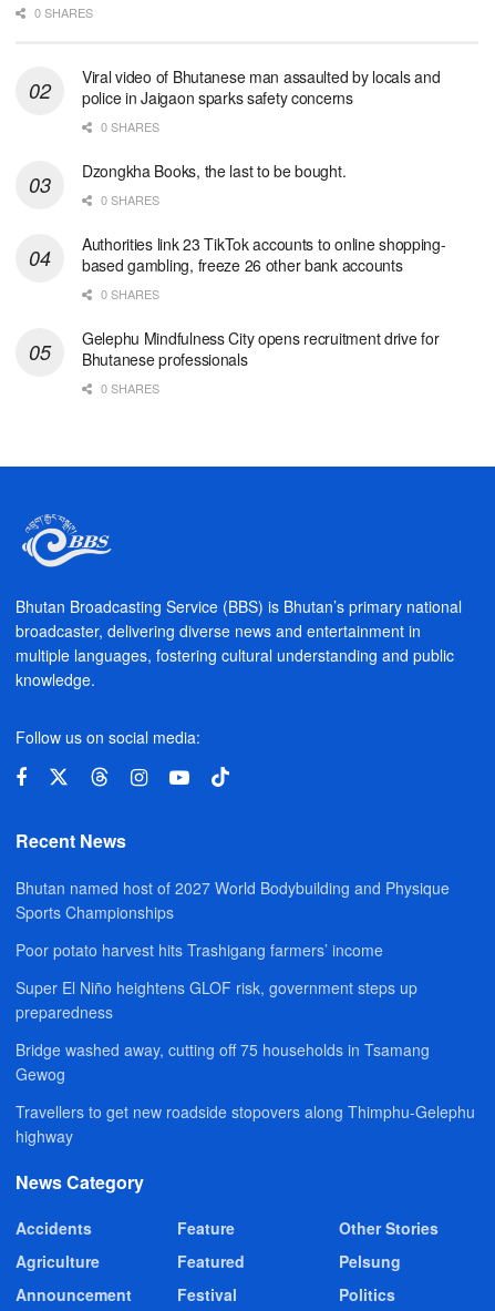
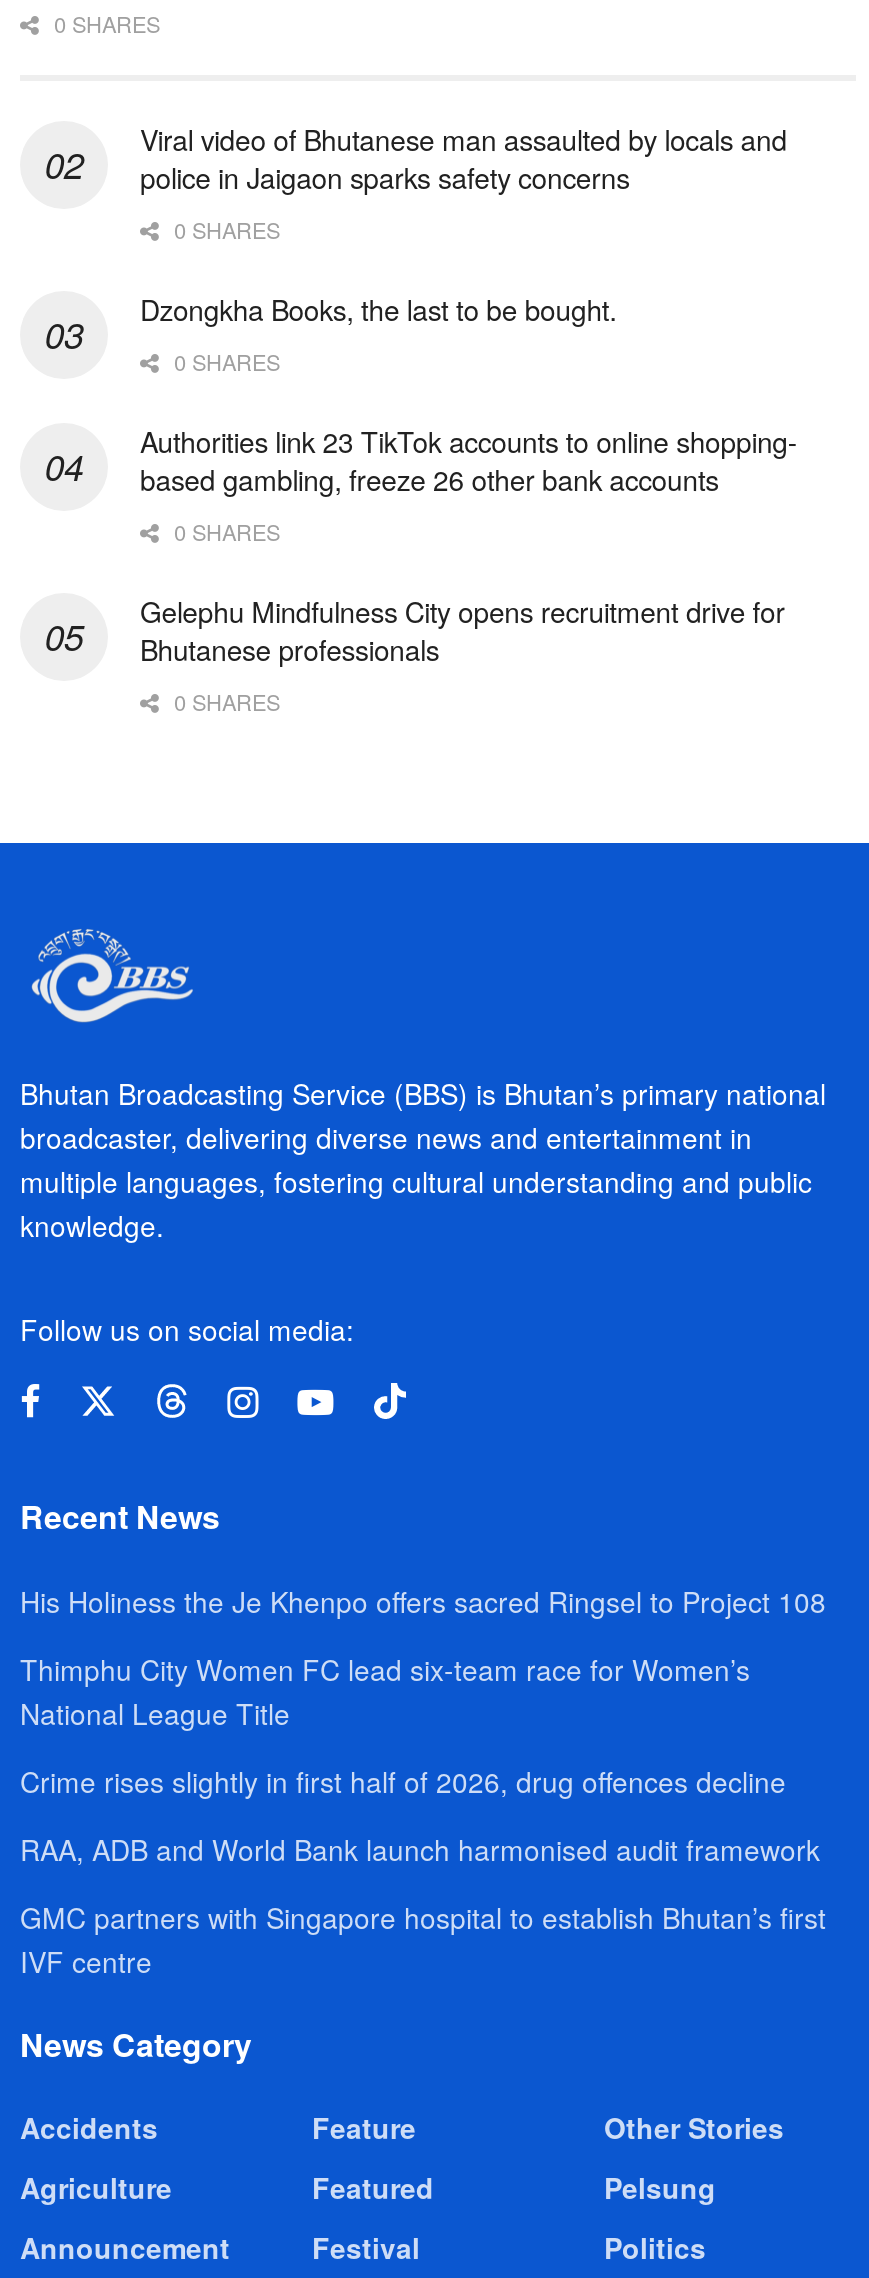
[16,876,450,923] Bhutan named host of 2027 World Bodybuilding and Physique | Sports Championships -> [20,1581,826,1621] His Holiness the Je Khenpo offers sacred Ringsel to Project 108
[16,938,383,960] Poor potato harvest hits Trashigang farmers’ income -> [20,1649,750,1733] Thimphu City Women FC lead six-team race for Women’s | National League Title
[16,976,417,1023] Super El Niño heightens GLOF risk, government steps up | preparedness -> [20,1761,786,1801] Crime rises slightly in first half of 2026, drug offences decline
[16,1038,430,1085] Bridge washed away, cutting off 75 households in Tsamang | Gewog -> [20,1829,820,1869] RAA, ADB and World Bank launch harmonised audit framework
[16,1100,475,1147] Travellers to get new roadside stopovers along Thimphu-Gelephu | highway -> [20,1897,826,1981] GMC partners with Singapore hospital to establish Bhutan’s first | IVF centre

